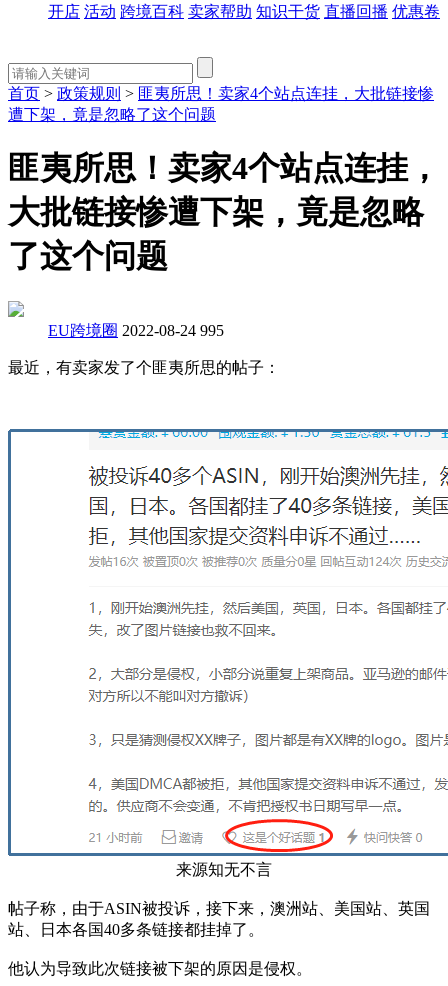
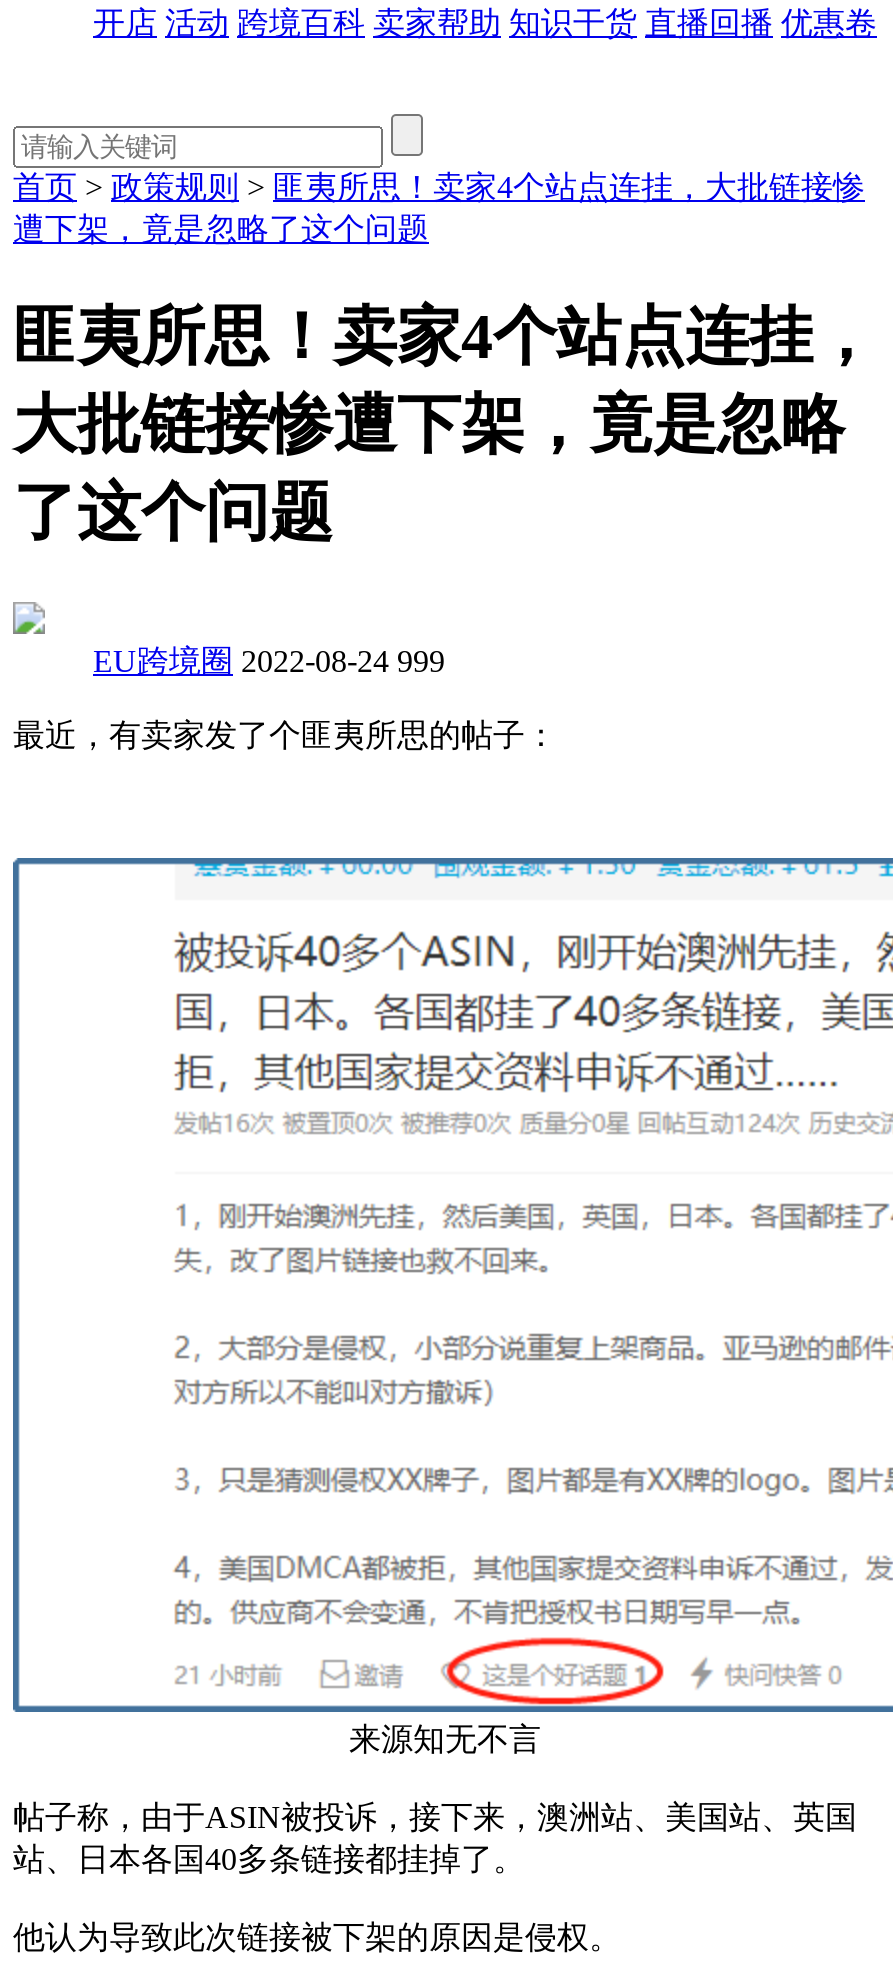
[48,322,224,339] EU跨境圈 2022-08-24 995 -> [93,644,445,678] EU跨境圈 2022-08-24 999

